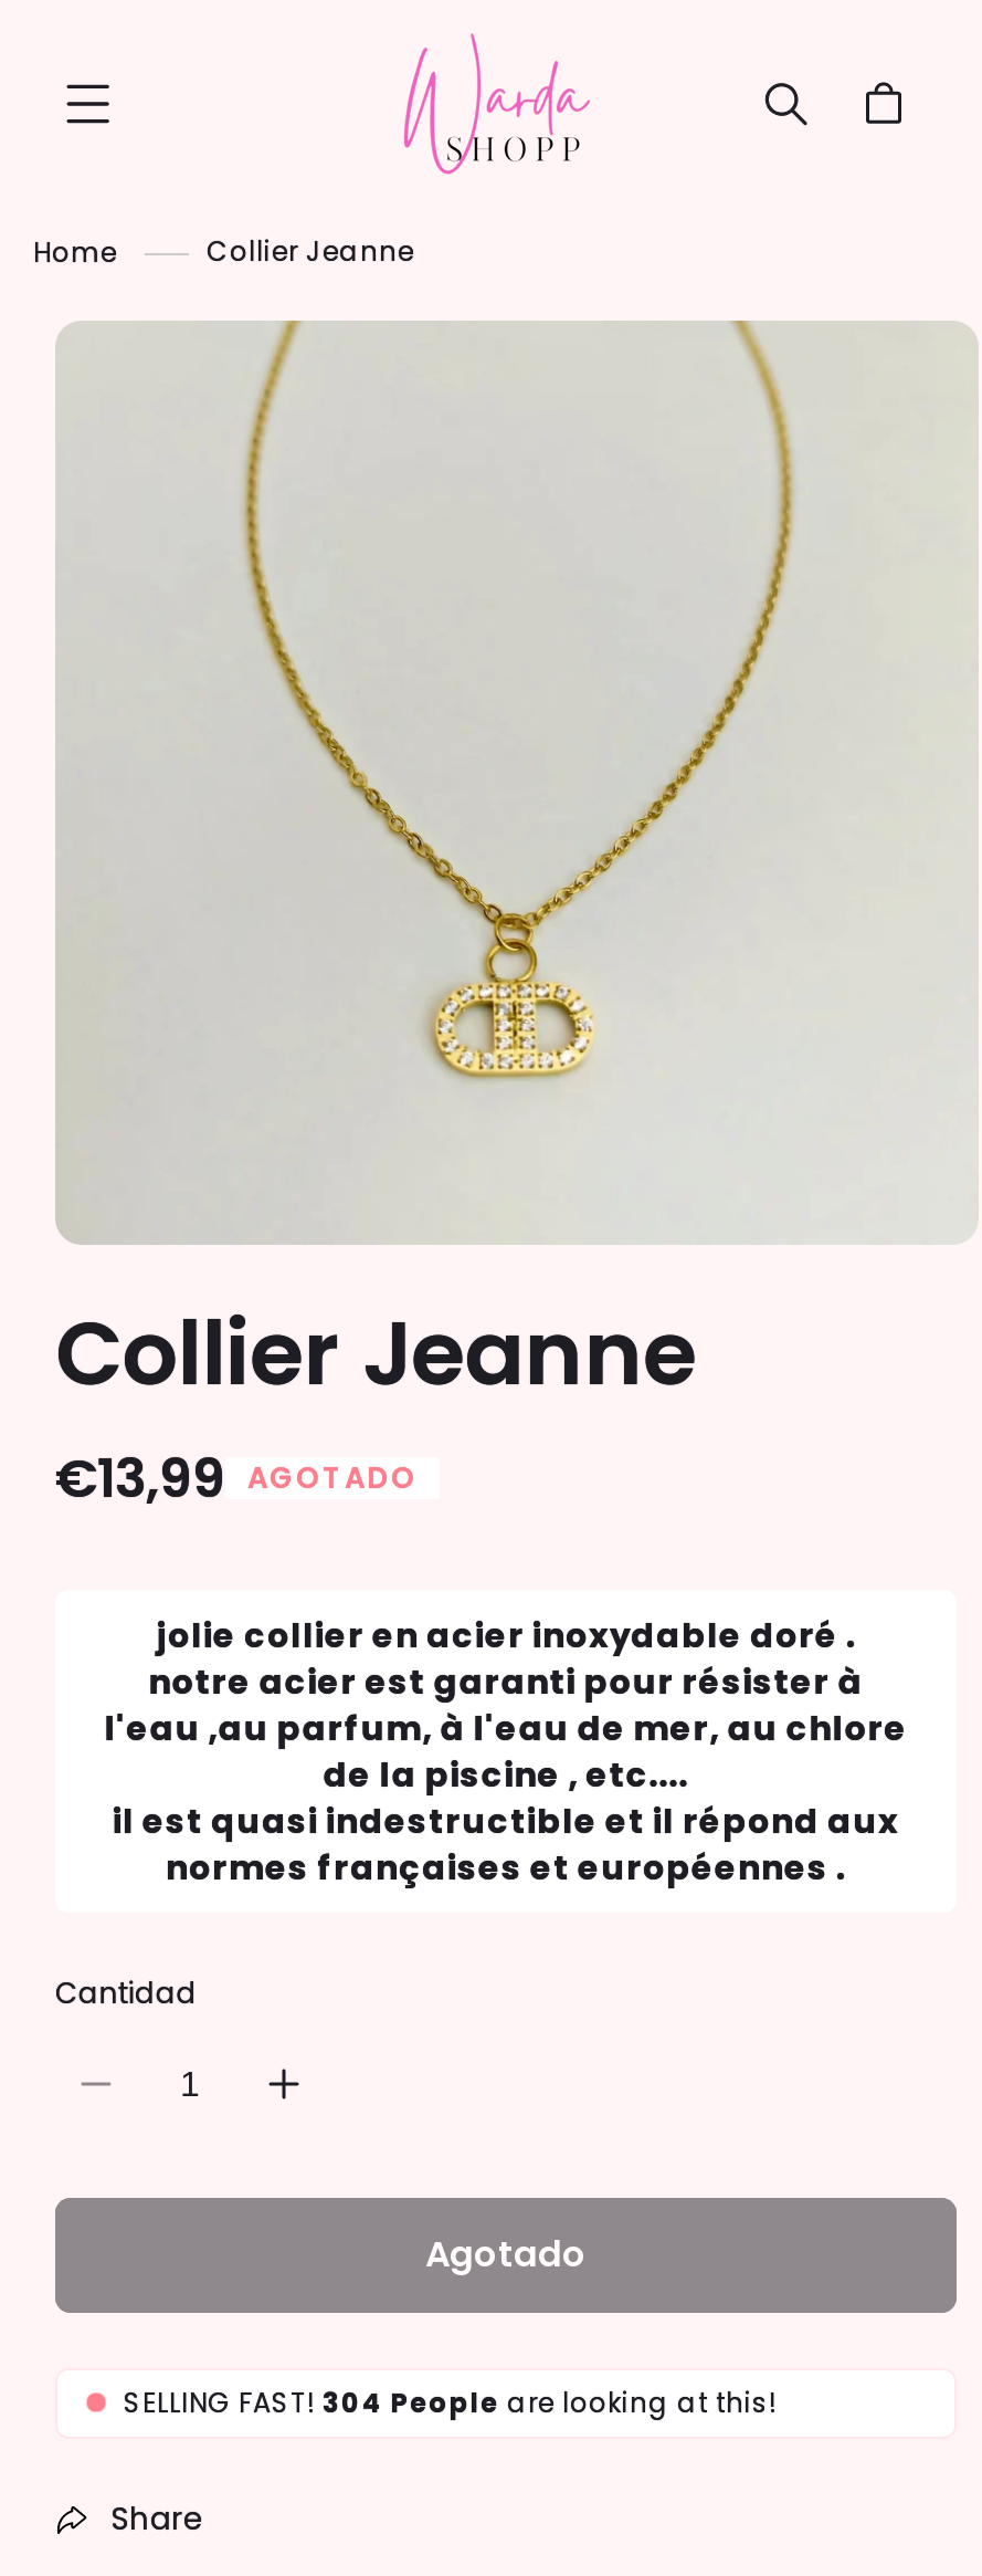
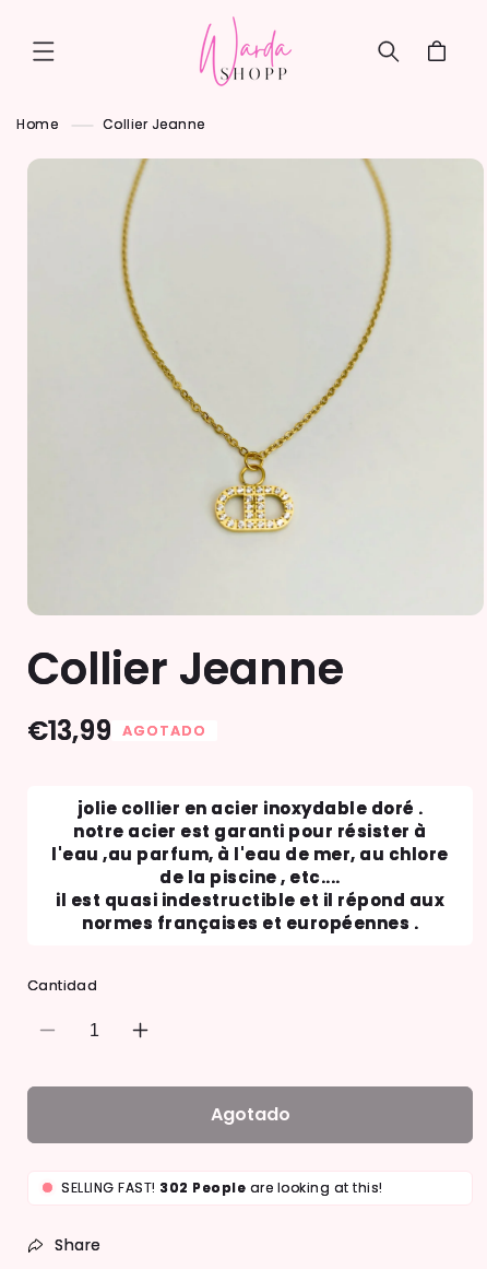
[124,2383,777,2421] SELLING FAST! 304 People are looking at this! -> [61,1178,383,1197] SELLING FAST! 302 People are looking at this!

